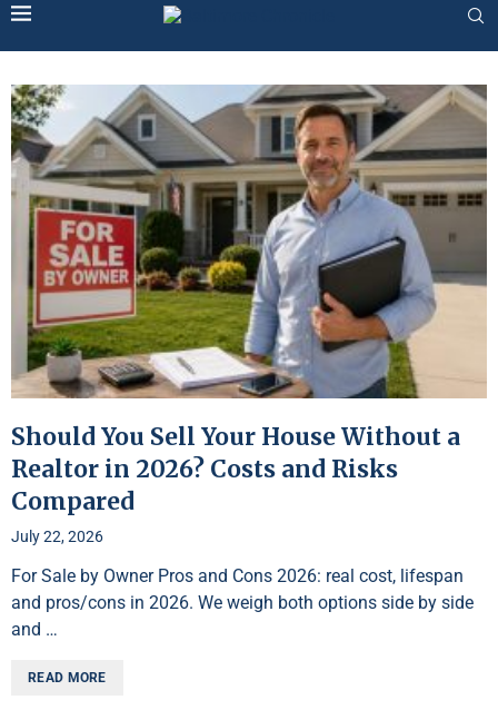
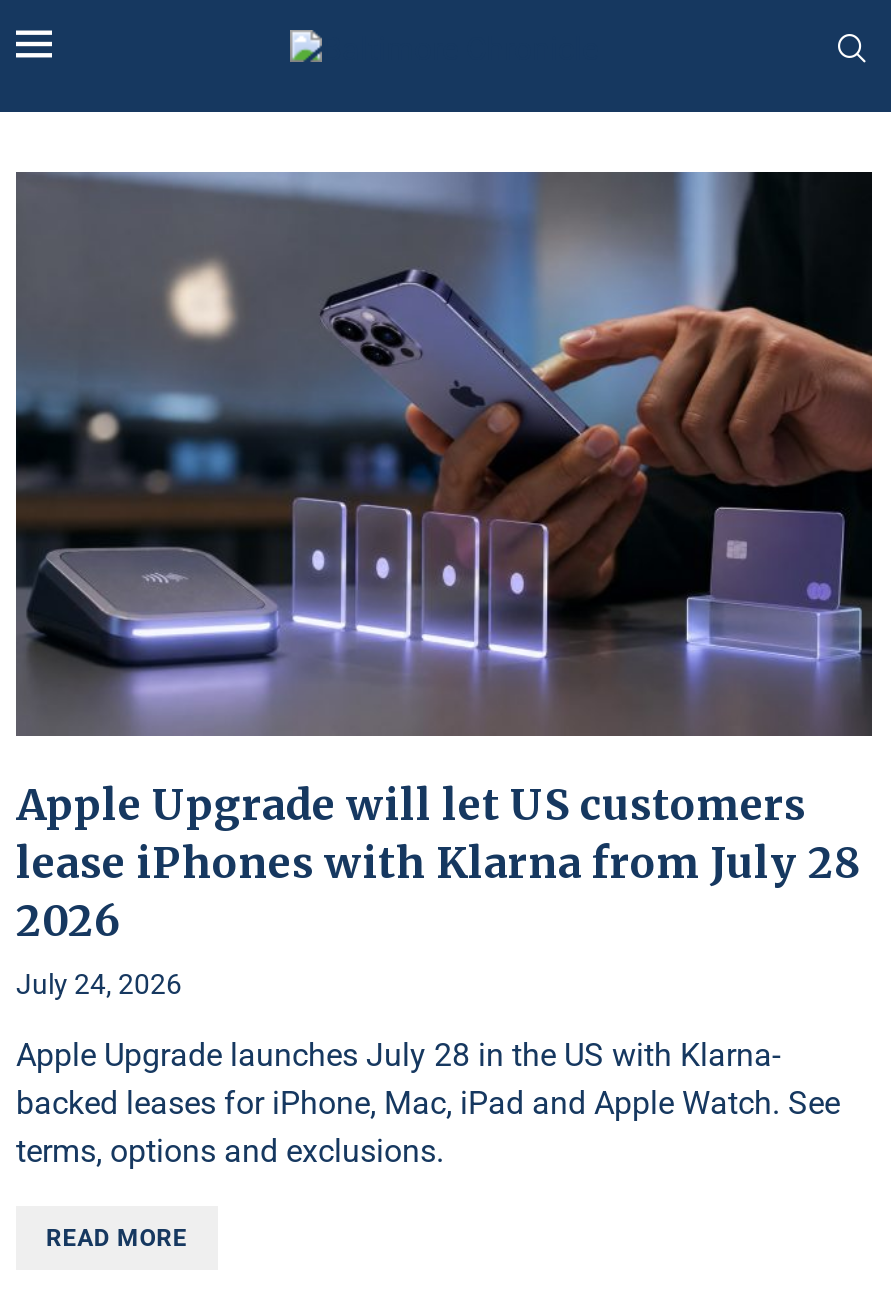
[11,83,488,546] [image] | Should You Sell Your House Without a | Realtor in 2026? Costs and Risks | Compared | July 22, 2026 -> [16,170,874,1001] [image] | Apple Upgrade will let US customers | lease iPhones with Klarna from July 28 | 2026 | July 24, 2026
[11,566,474,640] For Sale by Owner Pros and Cons 2026: real cost, lifespan | and pros/cons in 2026. We weigh both options side by side | and … -> [16,1037,840,1171] Apple Upgrade launches July 28 in the US with Klarna- | backed leases for iPhone, Mac, iPad and Apple Watch. See | terms, options and exclusions.

